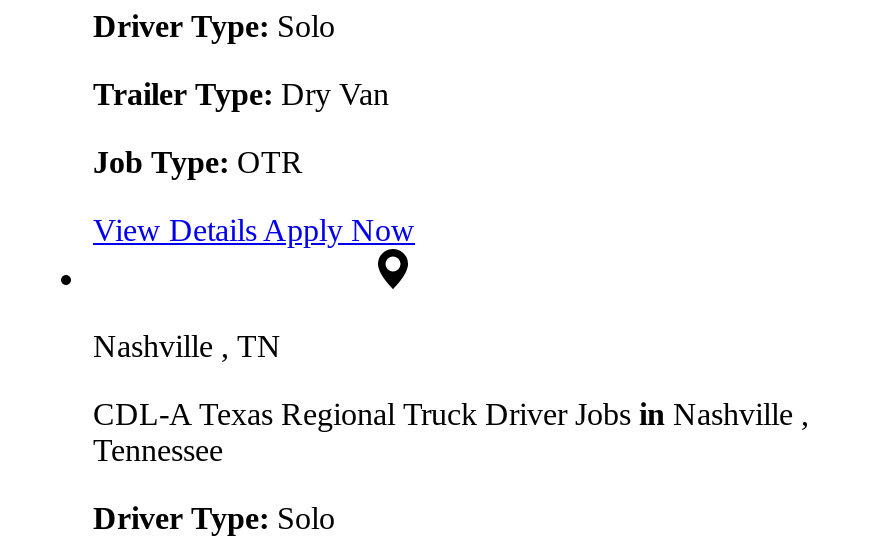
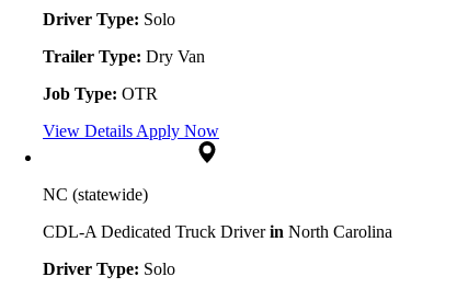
[93,329,281,363] Nashville , TN -> [43,185,148,204] NC (statewide)
[93,397,809,467] CDL-A Texas Regional Truck Driver Jobs in Nashville , | Tennessee -> [43,222,392,241] CDL-A Dedicated Truck Driver in North Carolina

